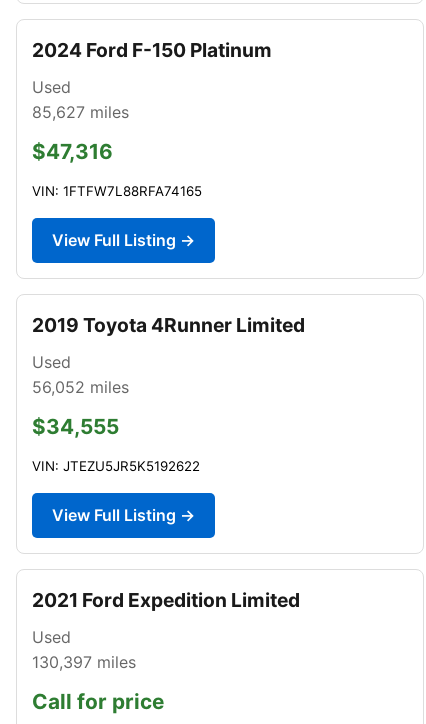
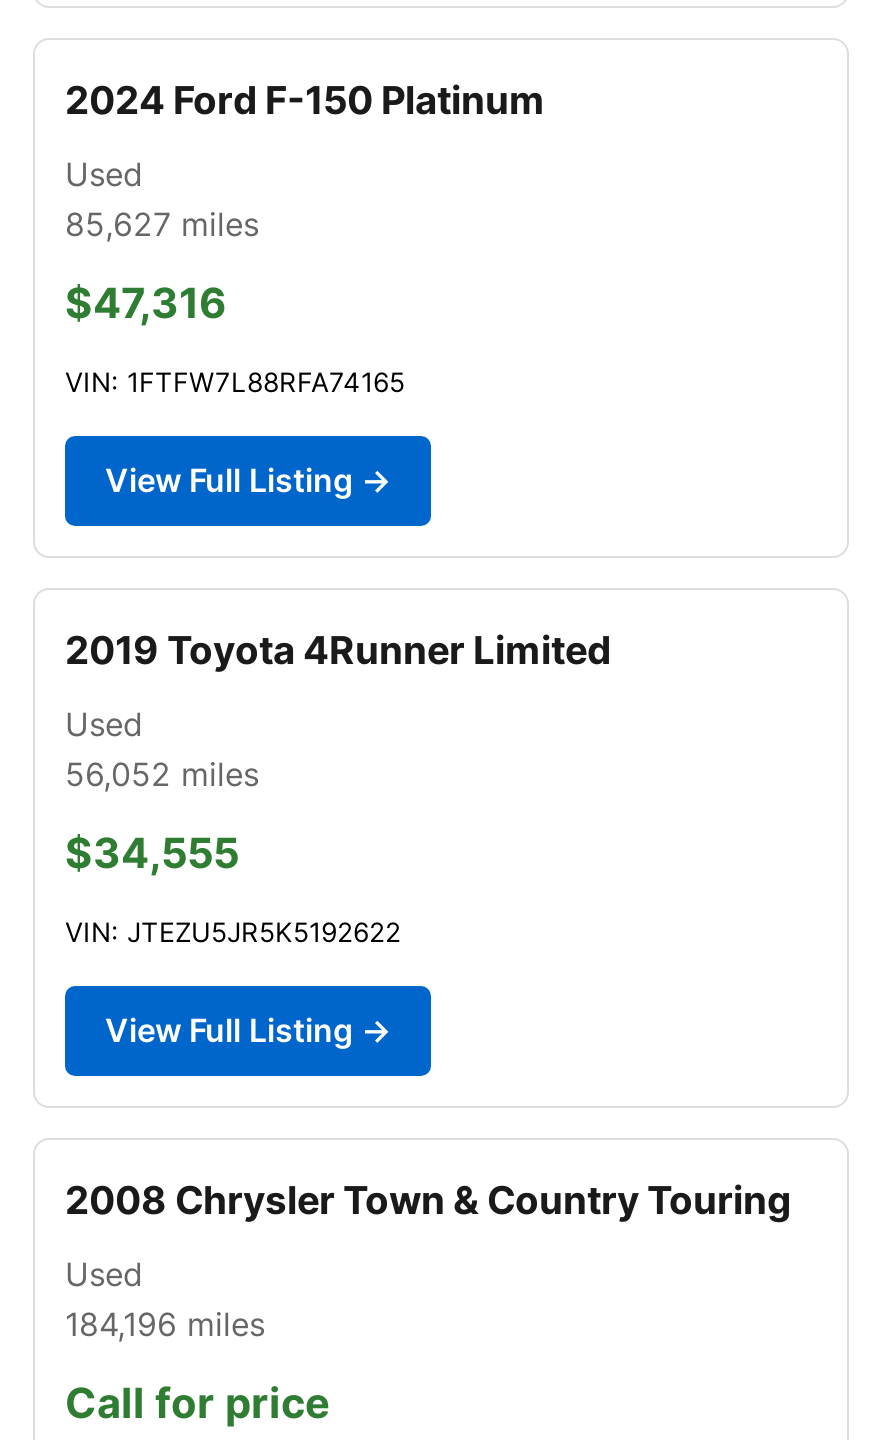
[32,588,300,612] 2021 Ford Expedition Limited -> [65,1176,791,1224] 2008 Chrysler Town & Country Touring
[32,652,136,672] 130,397 miles -> [65,1304,265,1344] 184,196 miles

